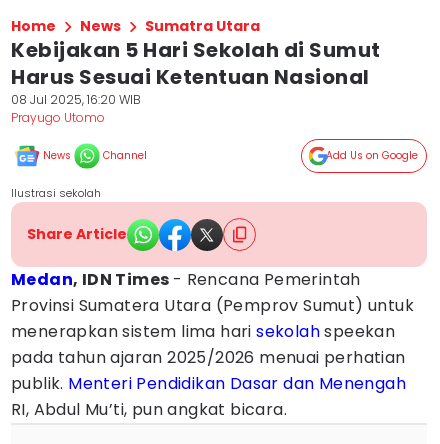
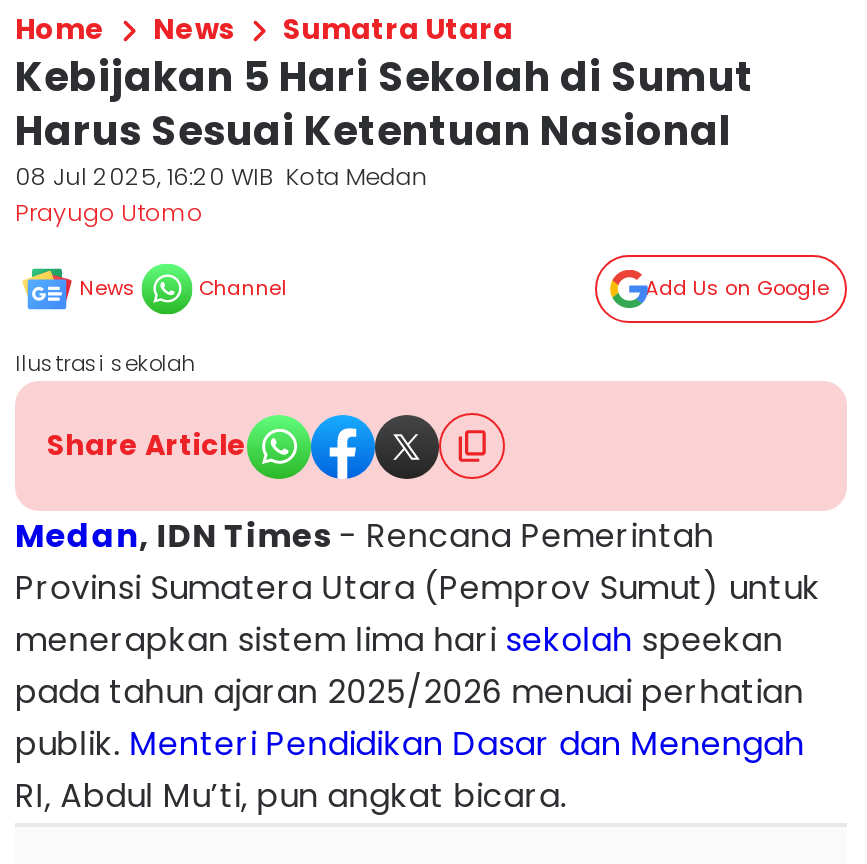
[11,91,141,108] 08 Jul 2025, 16:20 WIB -> [15,159,427,193] 08 Jul 2025, 16:20 WIB Kota Medan

